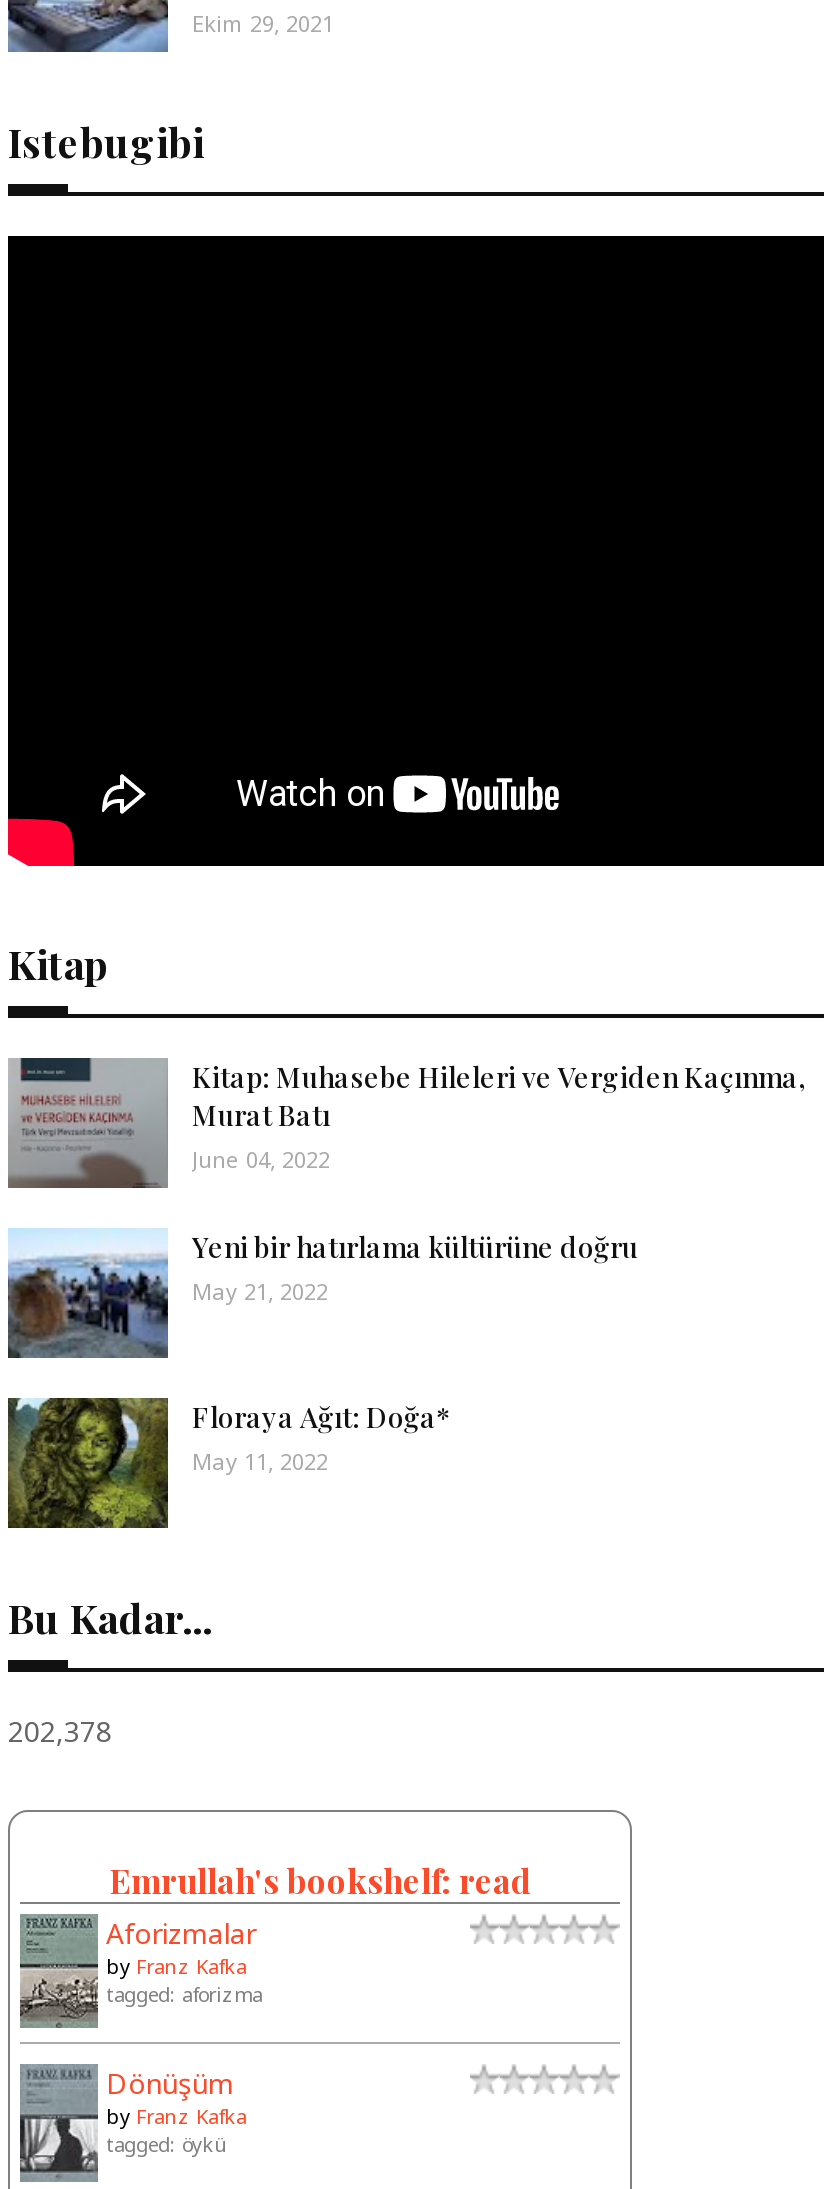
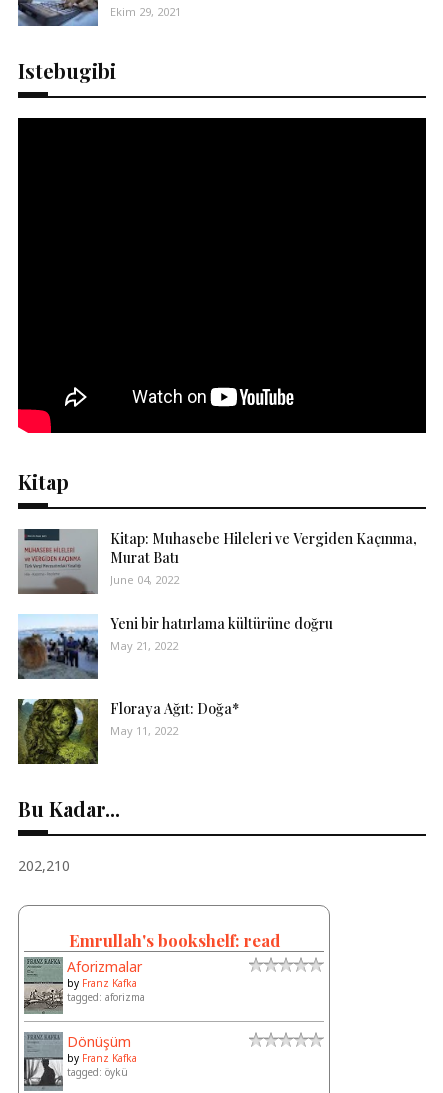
[8,1711,112,1749] 202,378 -> [18,855,70,874] 202,210

